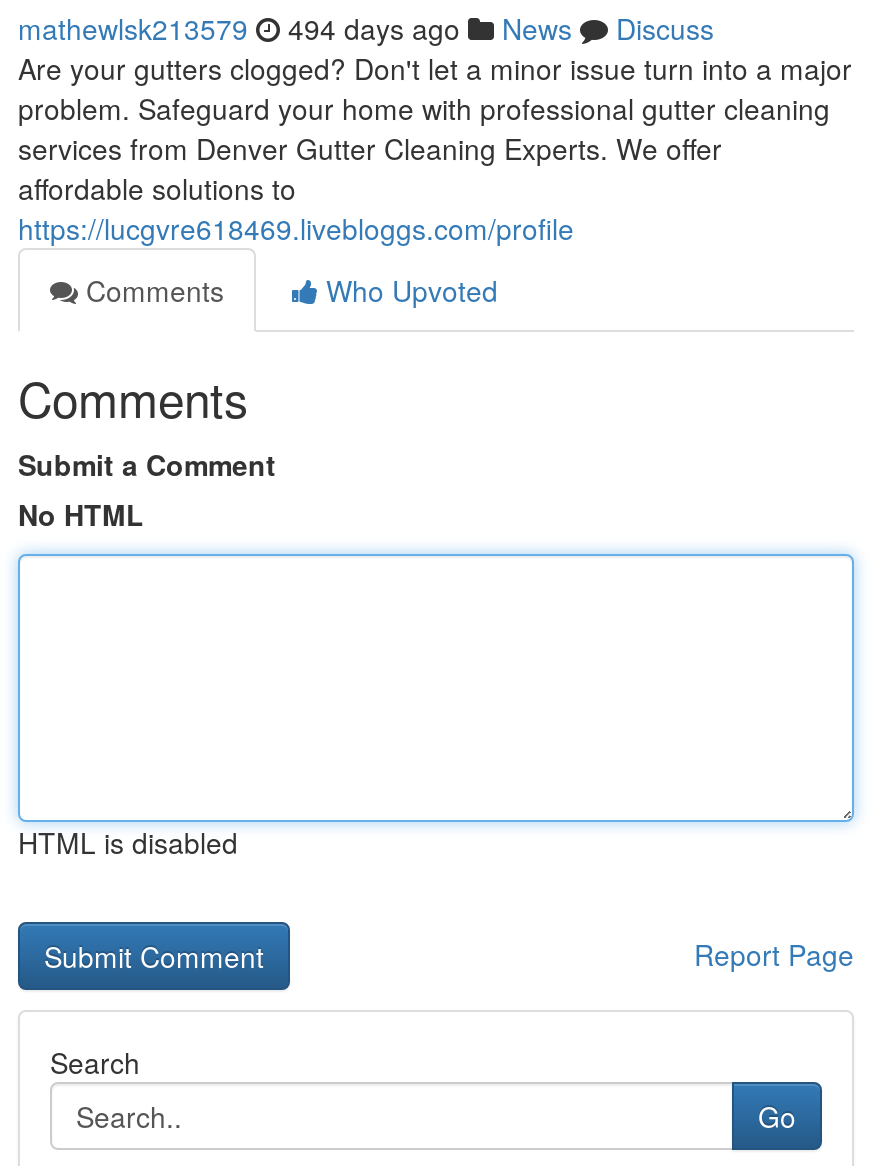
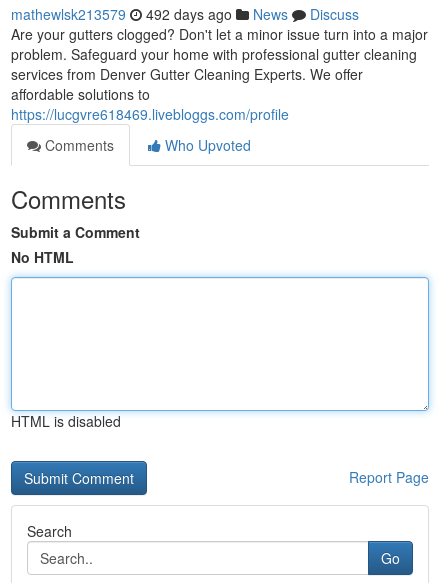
[18,8,714,48] mathewlsk213579 494 days ago News Discuss -> [11,4,359,24] mathewlsk213579 492 days ago News Discuss

